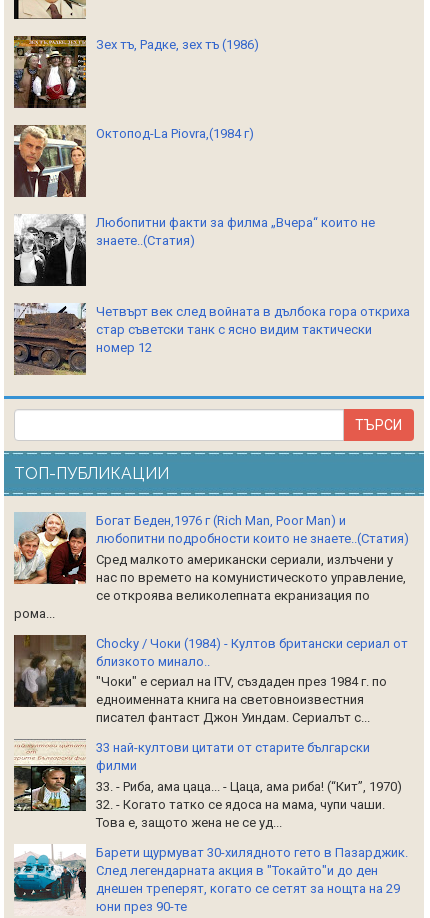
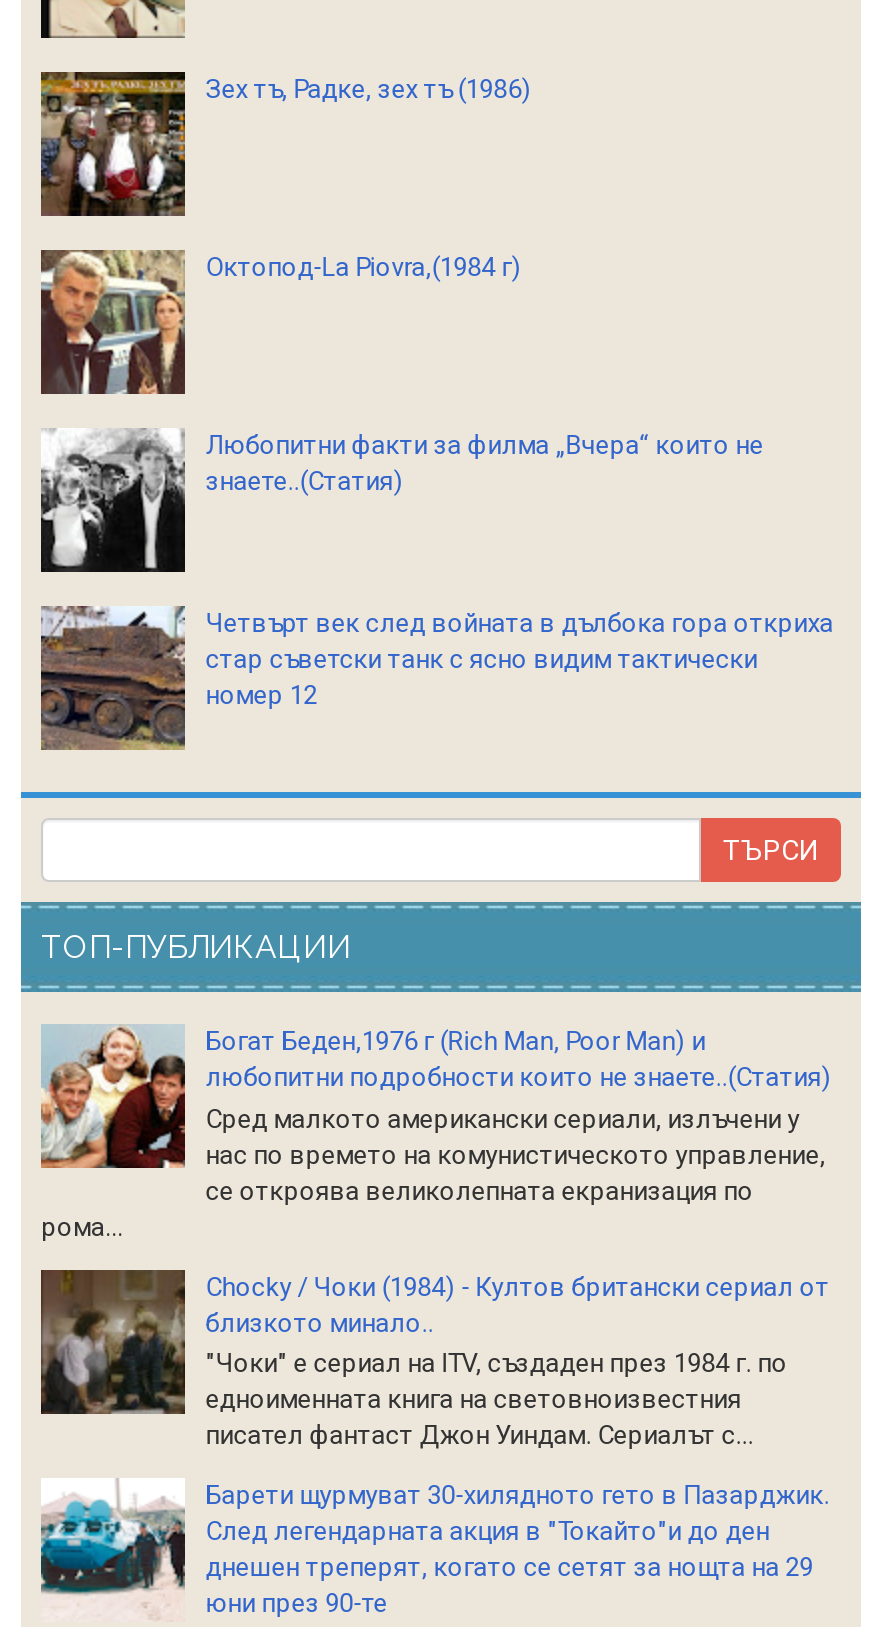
[14,740,402,830] [image] | 33 най-култови цитати от старите български | филми | 33. - Риба, ама цаца... - Цаца, ама риба! (“Кит”, 1970) | 32. - Когато татко се ядоса на мама, чупи чаши. | Това е, защото жена не се уд... -> none

